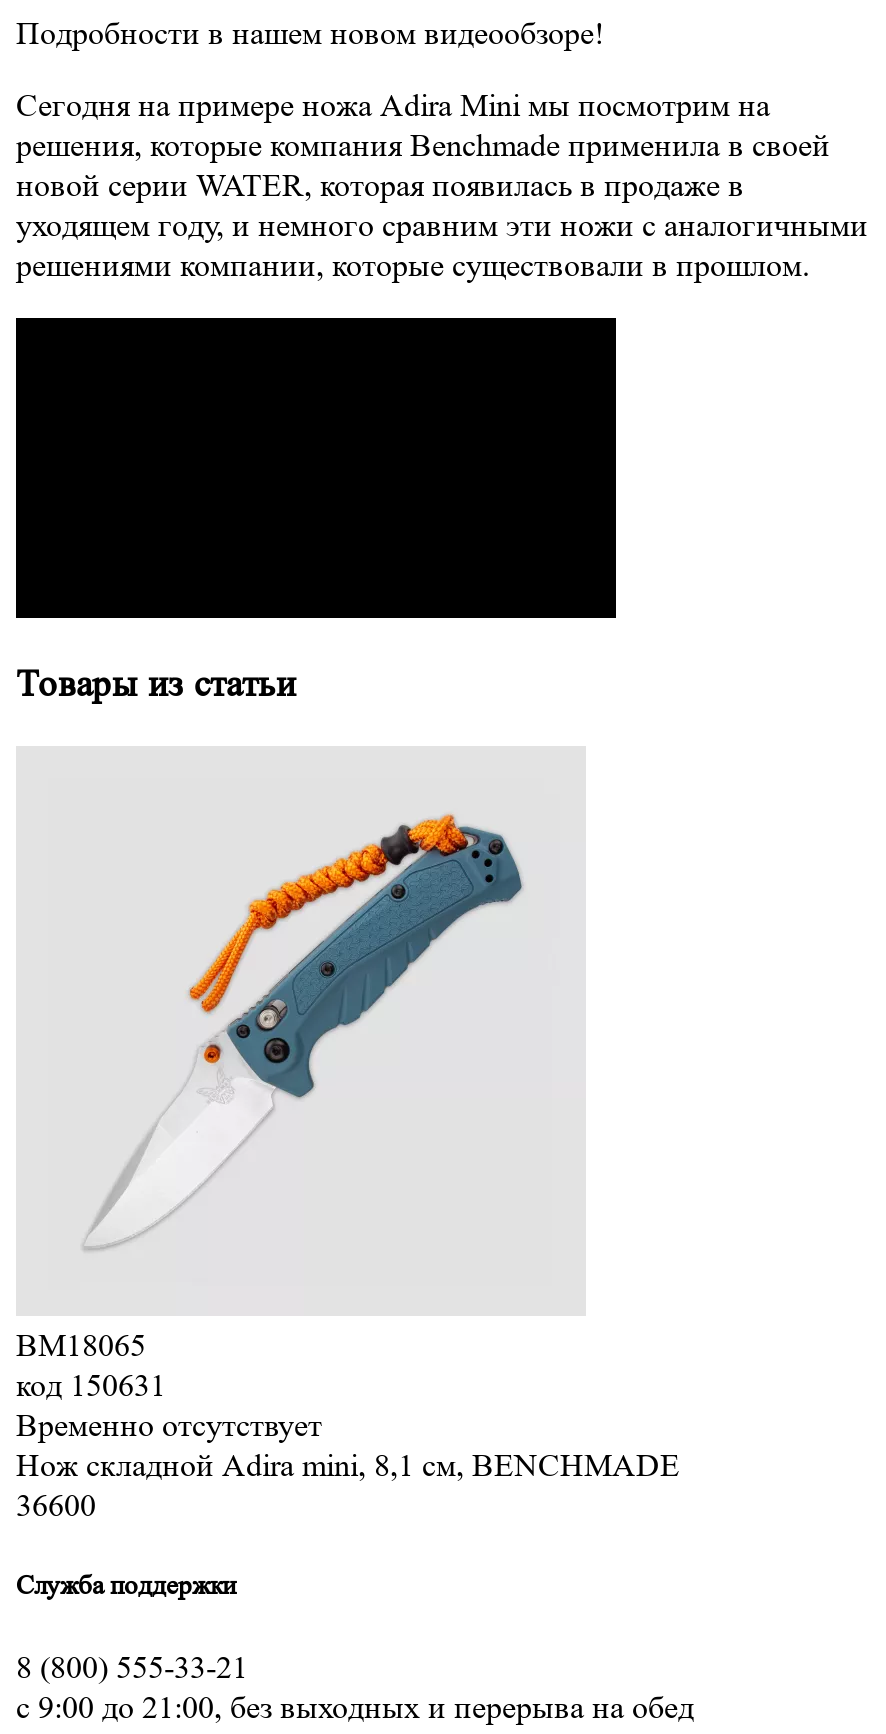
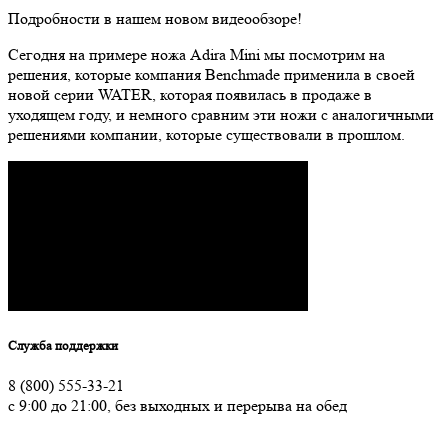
[16,665,296,707] Товары из статьи -> none
[16,810,680,1524] [image] | BM18065 | код 150631 | Временно отсутствует | Нож складной Adira mini, 8,1 см, BENCHMADE | 36600 -> none

